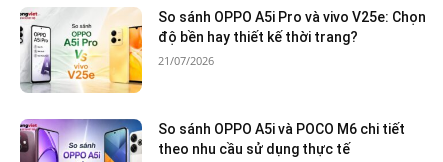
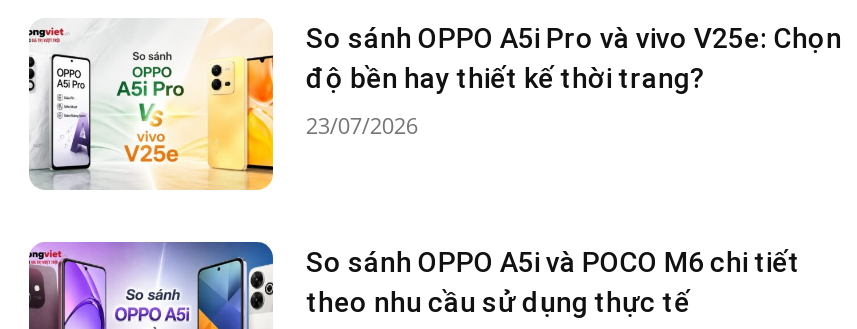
[158,53,214,68] 21/07/2026 -> [306,111,418,141] 23/07/2026

